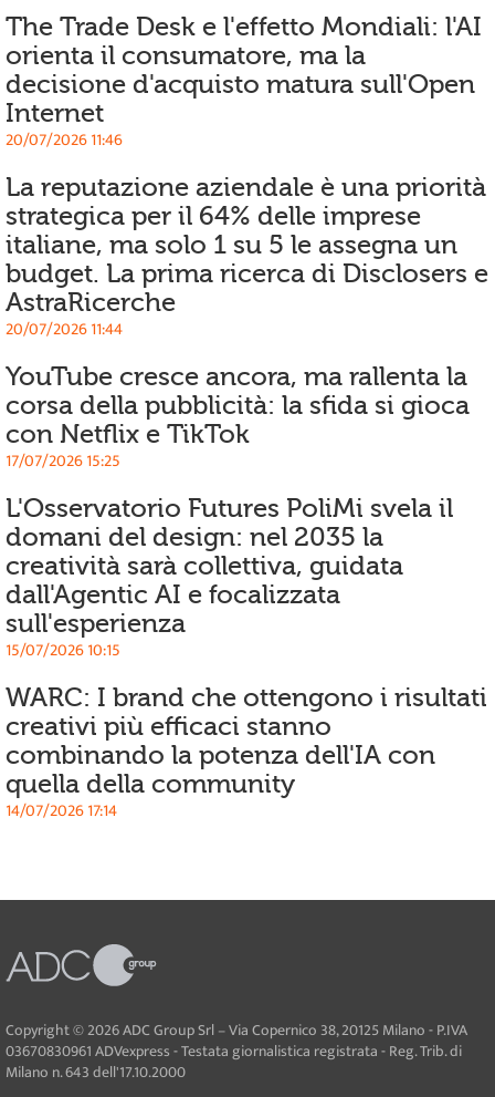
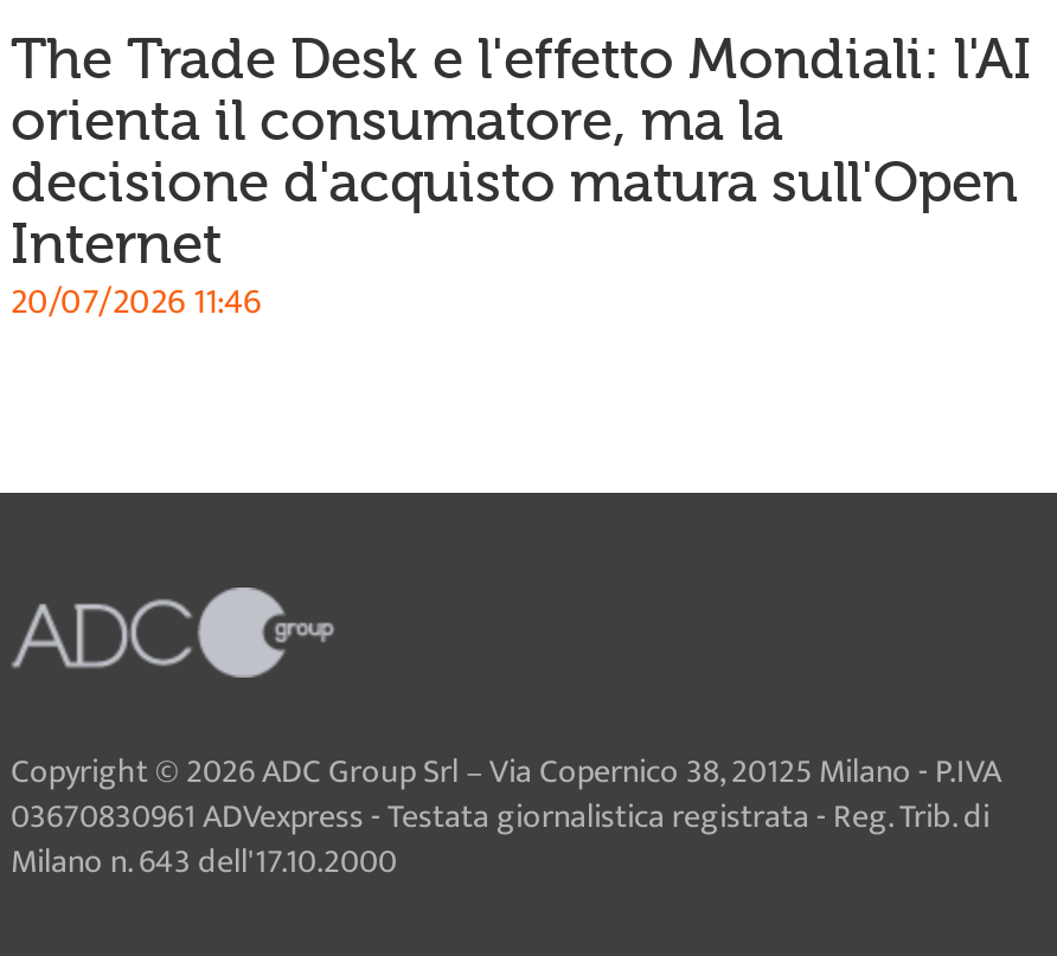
[6,173,488,825] La reputazione aziendale è una priorità | strategica per il 64% delle imprese | italiane, ma solo 1 su 5 le assegna un | budget. La prima ricerca di Disclosers e | AstraRicerche | 20/07/2026 11:44 | YouTube cresce ancora, ma rallenta la | corsa della pubblicità: la sfida si gioca | con Netflix e TikTok | 17/07/2026 15:25 | L'Osservatorio Futures PoliMi svela il | domani del design: nel 2035 la | creatività sarà collettiva, guidata | dall'Agentic AI e focalizzata | sull'esperienza | 15/07/2026 10:15 | WARC: I brand che ottengono i risultati | creativi più efficaci stanno | combinando la potenza dell'IA con | quella della community | 14/07/2026 17:14 -> none

